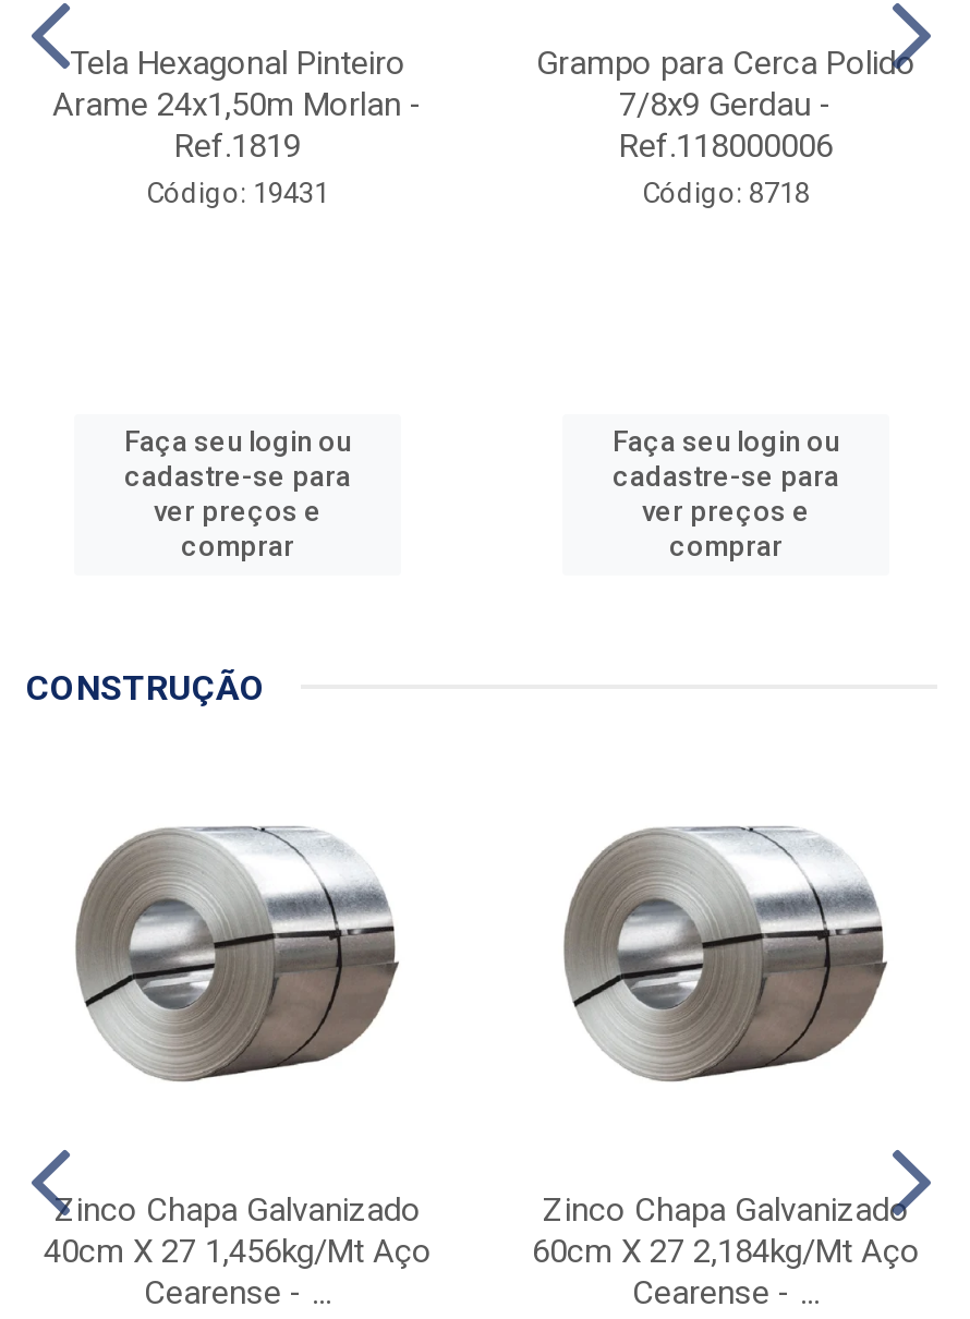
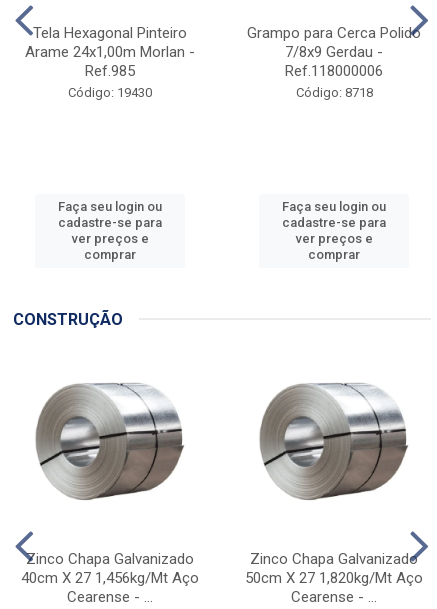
[52,85,423,209] Arame 24x1,50m Morlan - | Ref.1819 | Código: 19431 -> [25,43,195,100] Arame 24x1,00m Morlan - | Ref.985 | Código: 19430
[532,1231,920,1271] 60cm X 27 2,184kg/Mt Aço -> [245,569,423,587] 50cm X 27 1,820kg/Mt Aço

